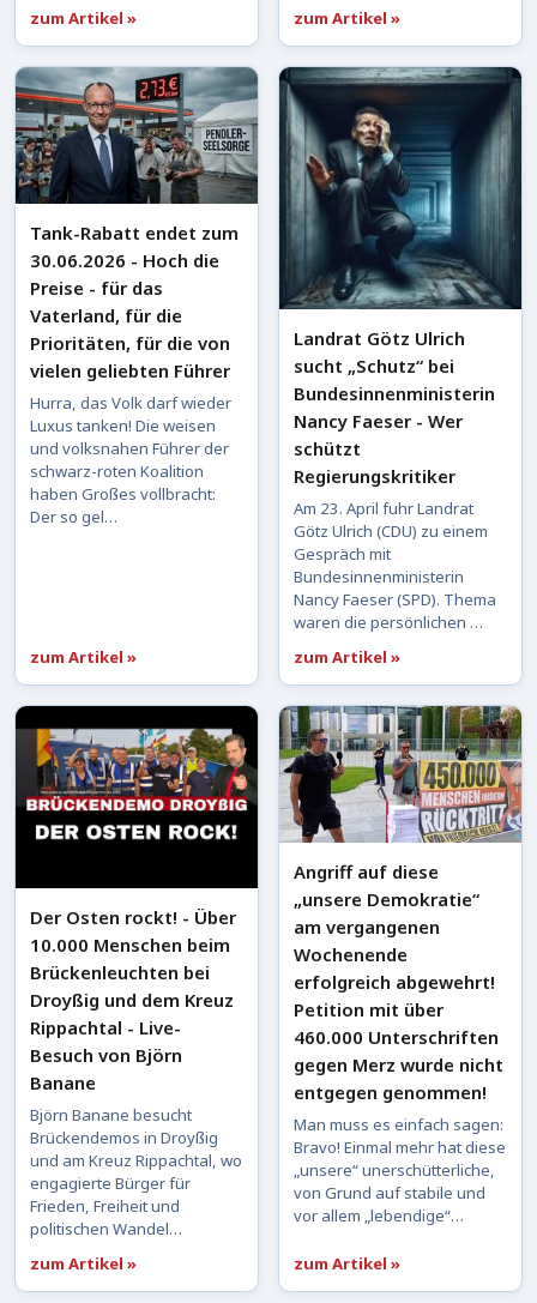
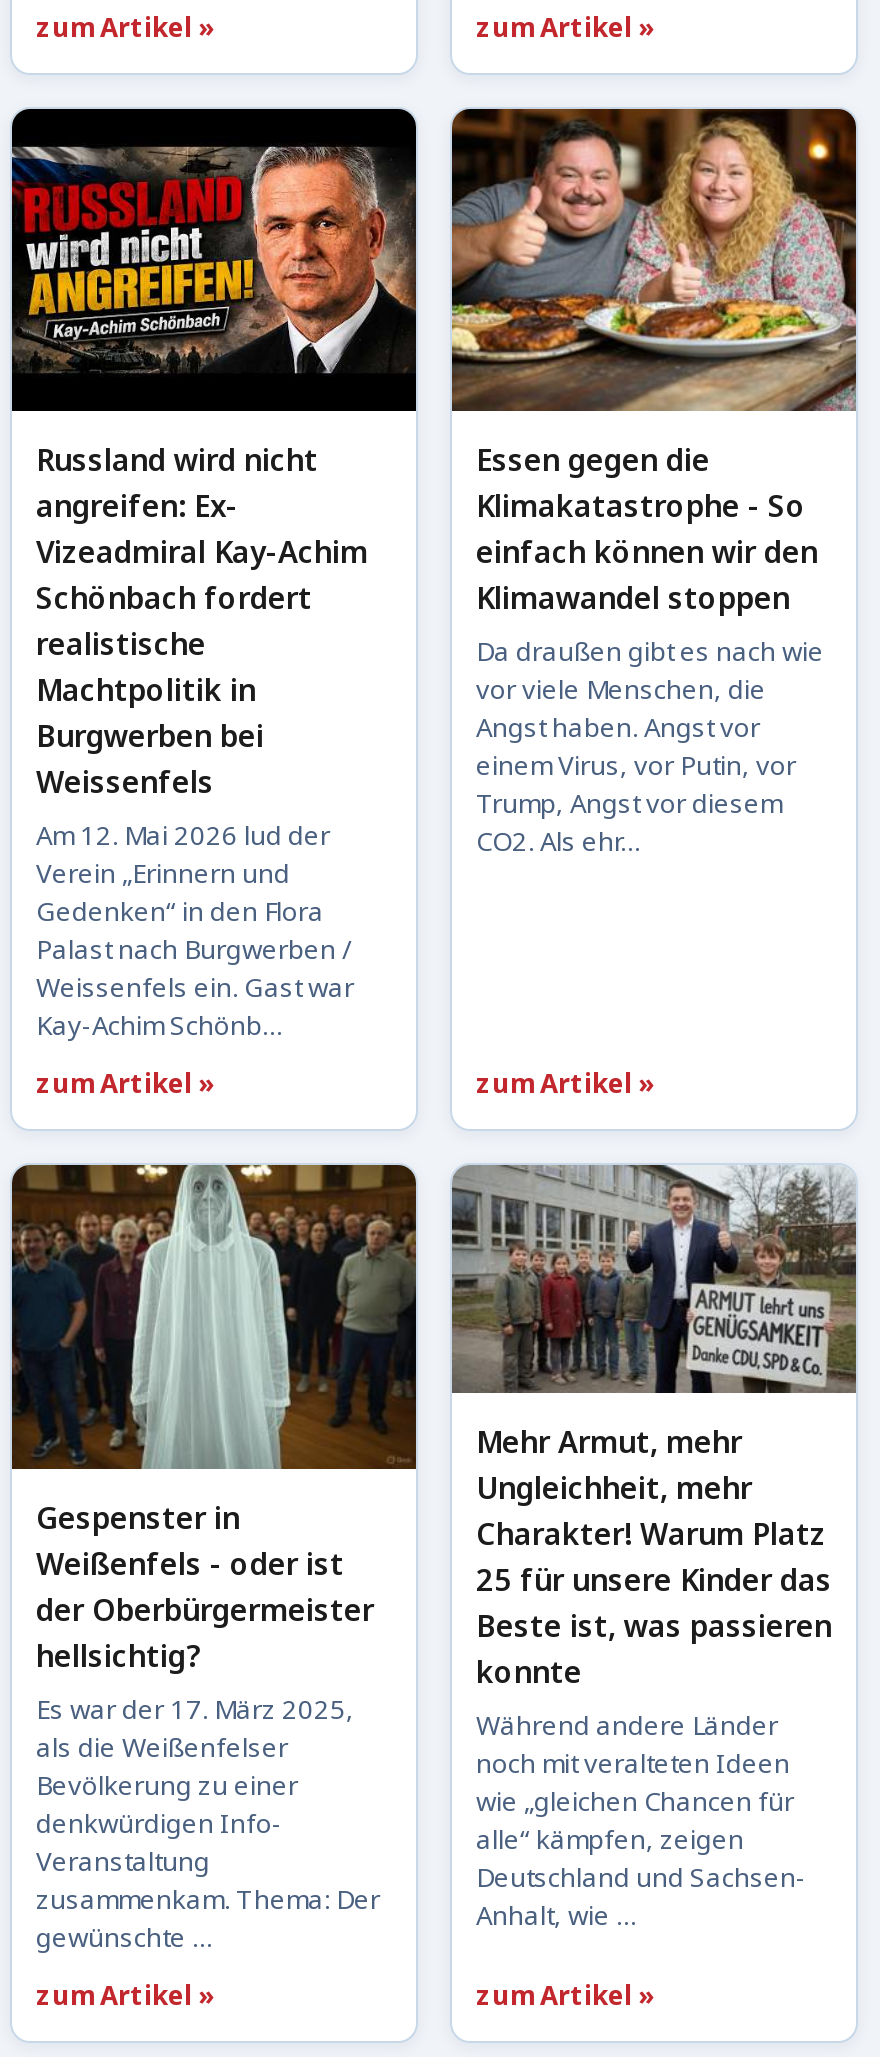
[14,67,259,527] [image] | Tank-Rabatt endet zum | 30.06.2026 - Hoch die | Preise - für das | Vaterland, für die | Prioritäten, für die von | vielen geliebten Führer | Hurra, das Volk darf wieder | Luxus tanken! Die weisen | und volksnahen Führer der | schwarz-roten Koalition | haben Großes vollbracht: | Der so gel… -> [10,108,418,1043] [image] | Russland wird nicht | angreifen: Ex- | Vizeadmiral Kay-Achim | Schönbach fordert | realistische | Machtpolitik in | Burgwerben bei | Weissenfels | Am 12. Mai 2026 lud der | Verein „Erinnern und | Gedenken“ in den Flora | Palast nach Burgwerben / | Weissenfels ein. Gast war | Kay-Achim Schönb…
[278,66,523,633] [image] | Landrat Götz Ulrich | sucht „Schutz“ bei | Bundesinnenministerin | Nancy Faeser - Wer | schützt | Regierungskritiker | Am 23. April fuhr Landrat | Götz Ulrich (CDU) zu einem | Gespräch mit | Bundesinnenministerin | Nancy Faeser (SPD). Thema | waren die persönlichen … -> [450,106,858,859] [image] | Essen gegen die | Klimakatastrophe - So | einfach können wir den | Klimawandel stoppen | Da draußen gibt es nach wie | vor viele Menschen, die | Angst haben. Angst vor | einem Virus, vor Putin, vor | Trump, Angst vor diesem | CO2. Als ehr…
[16,705,259,1239] [image] | Der Osten rockt! - Über | 10.000 Menschen beim | Brückenleuchten bei | Droyßig und dem Kreuz | Rippachtal - Live- | Besuch von Björn | Banane | Björn Banane besucht | Brückendemos in Droyßig | und am Kreuz Rippachtal, wo | engagierte Bürger für | Frieden, Freiheit und | politischen Wandel… -> [12,1164,418,1954] [image] | Gespenster in | Weißenfels - oder ist | der Oberbürgermeister | hellsichtig? | Es war der 17. März 2025, | als die Weißenfelser | Bevölkerung zu einer | denkwürdigen Info- | Veranstaltung | zusammenkam. Thema: Der | gewünschte …
[279,705,523,1226] [image] | Angriff auf diese | „unsere Demokratie“ | am vergangenen | Wochenende | erfolgreich abgewehrt! | Petition mit über | 460.000 Unterschriften | gegen Merz wurde nicht | entgegen genommen! | Man muss es einfach sagen: | Bravo! Einmal mehr hat diese | „unsere“ unerschütterliche, | von Grund auf stabile und | vor allem „lebendige“… -> [450,1166,858,1933] [image] | Mehr Armut, mehr | Ungleichheit, mehr | Charakter! Warum Platz | 25 für unsere Kinder das | Beste ist, was passieren | konnte | Während andere Länder | noch mit veralteten Ideen | wie „gleichen Chancen für | alle“ kämpfen, zeigen | Deutschland und Sachsen- | Anhalt, wie …

